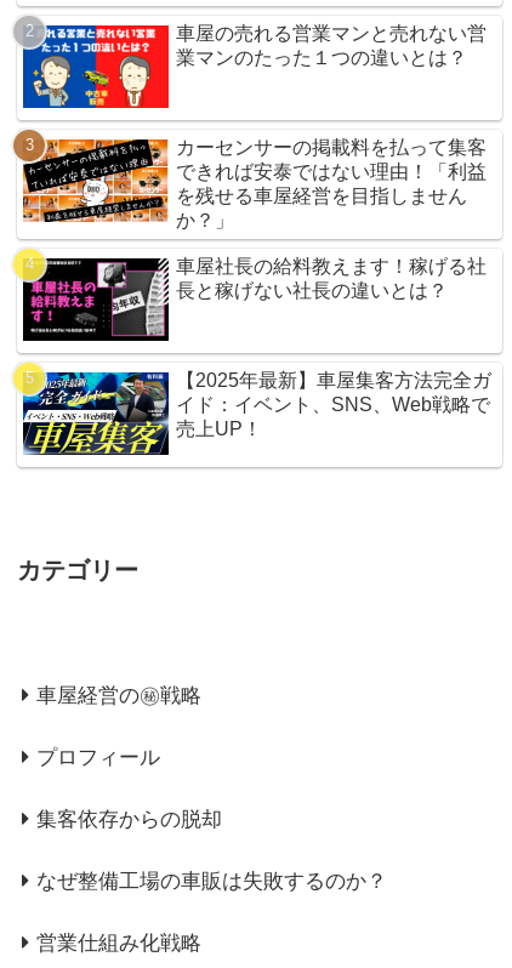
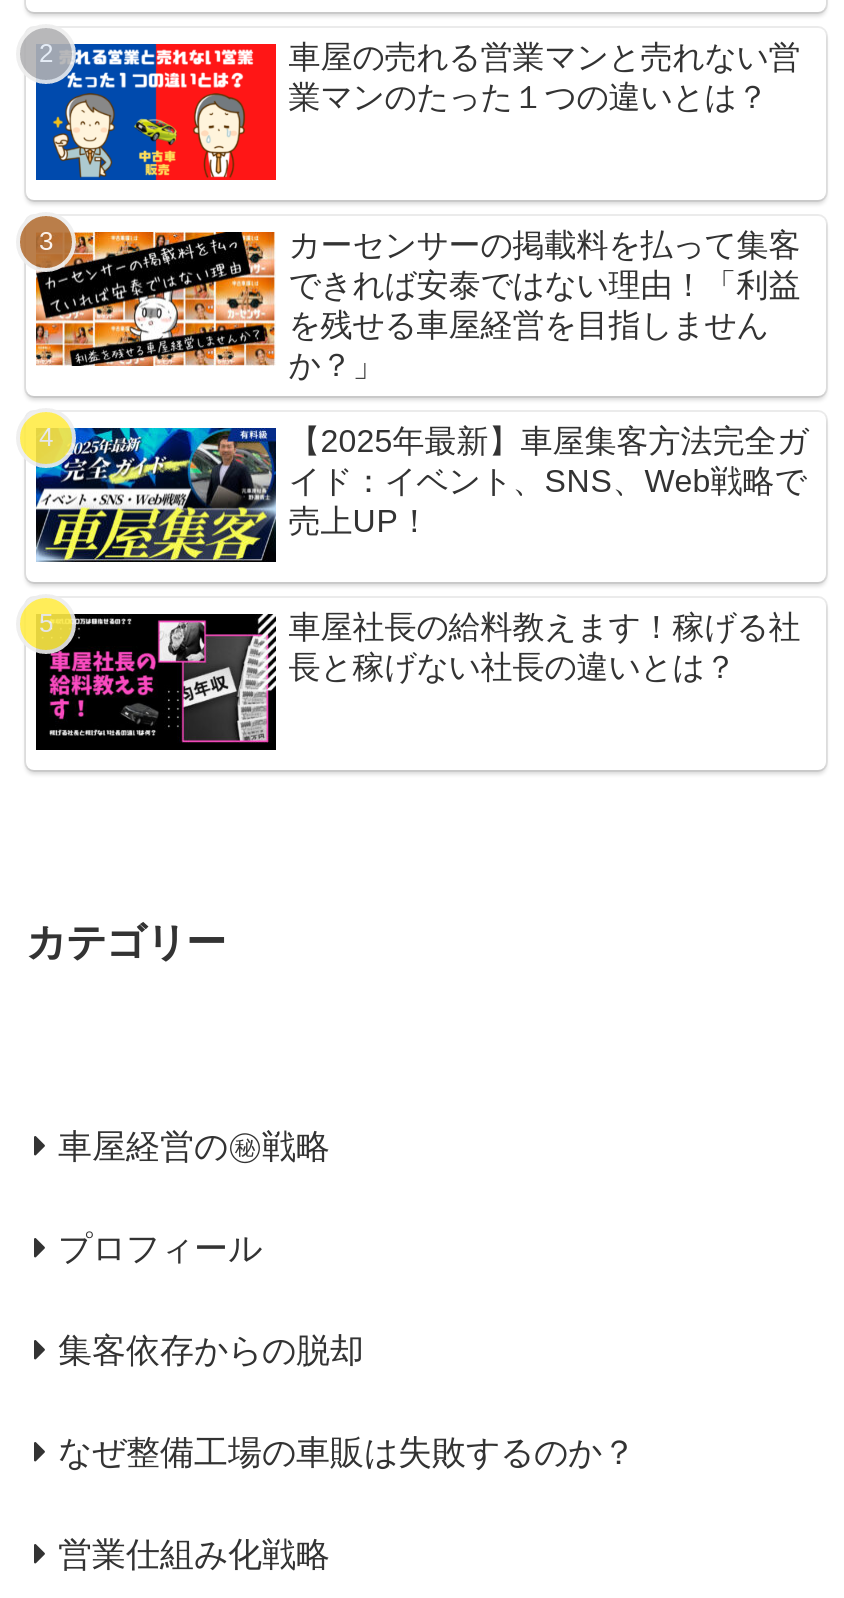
moved [22,256,487,342] -> [34,611,800,752]: [image] | 車屋社長の給料教えます！稼げる社 | 長と稼げない社長の違いとは？
moved [15,363,492,456] -> [22,412,808,566]: [image] | 【2025年最新】車屋集客方法完全ガ | イド：イベント、SNS、Web戦略で | 売上UP！

